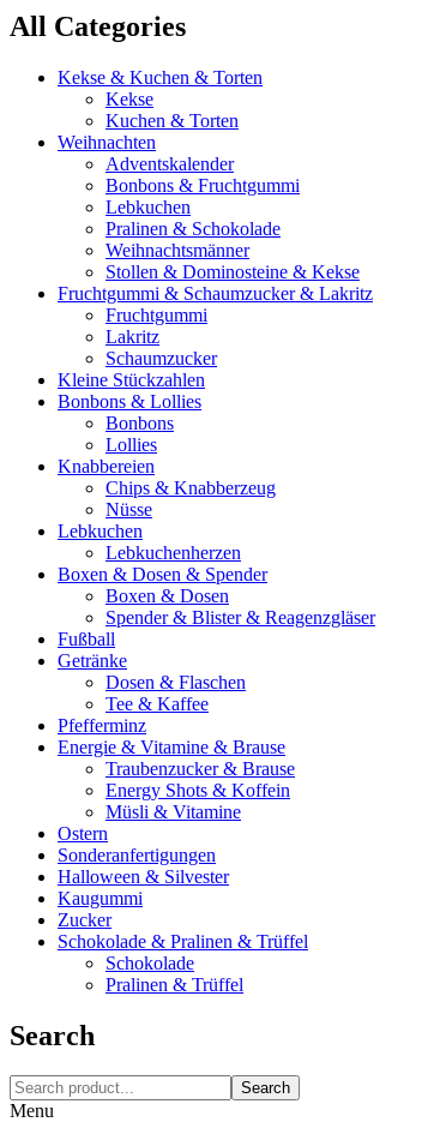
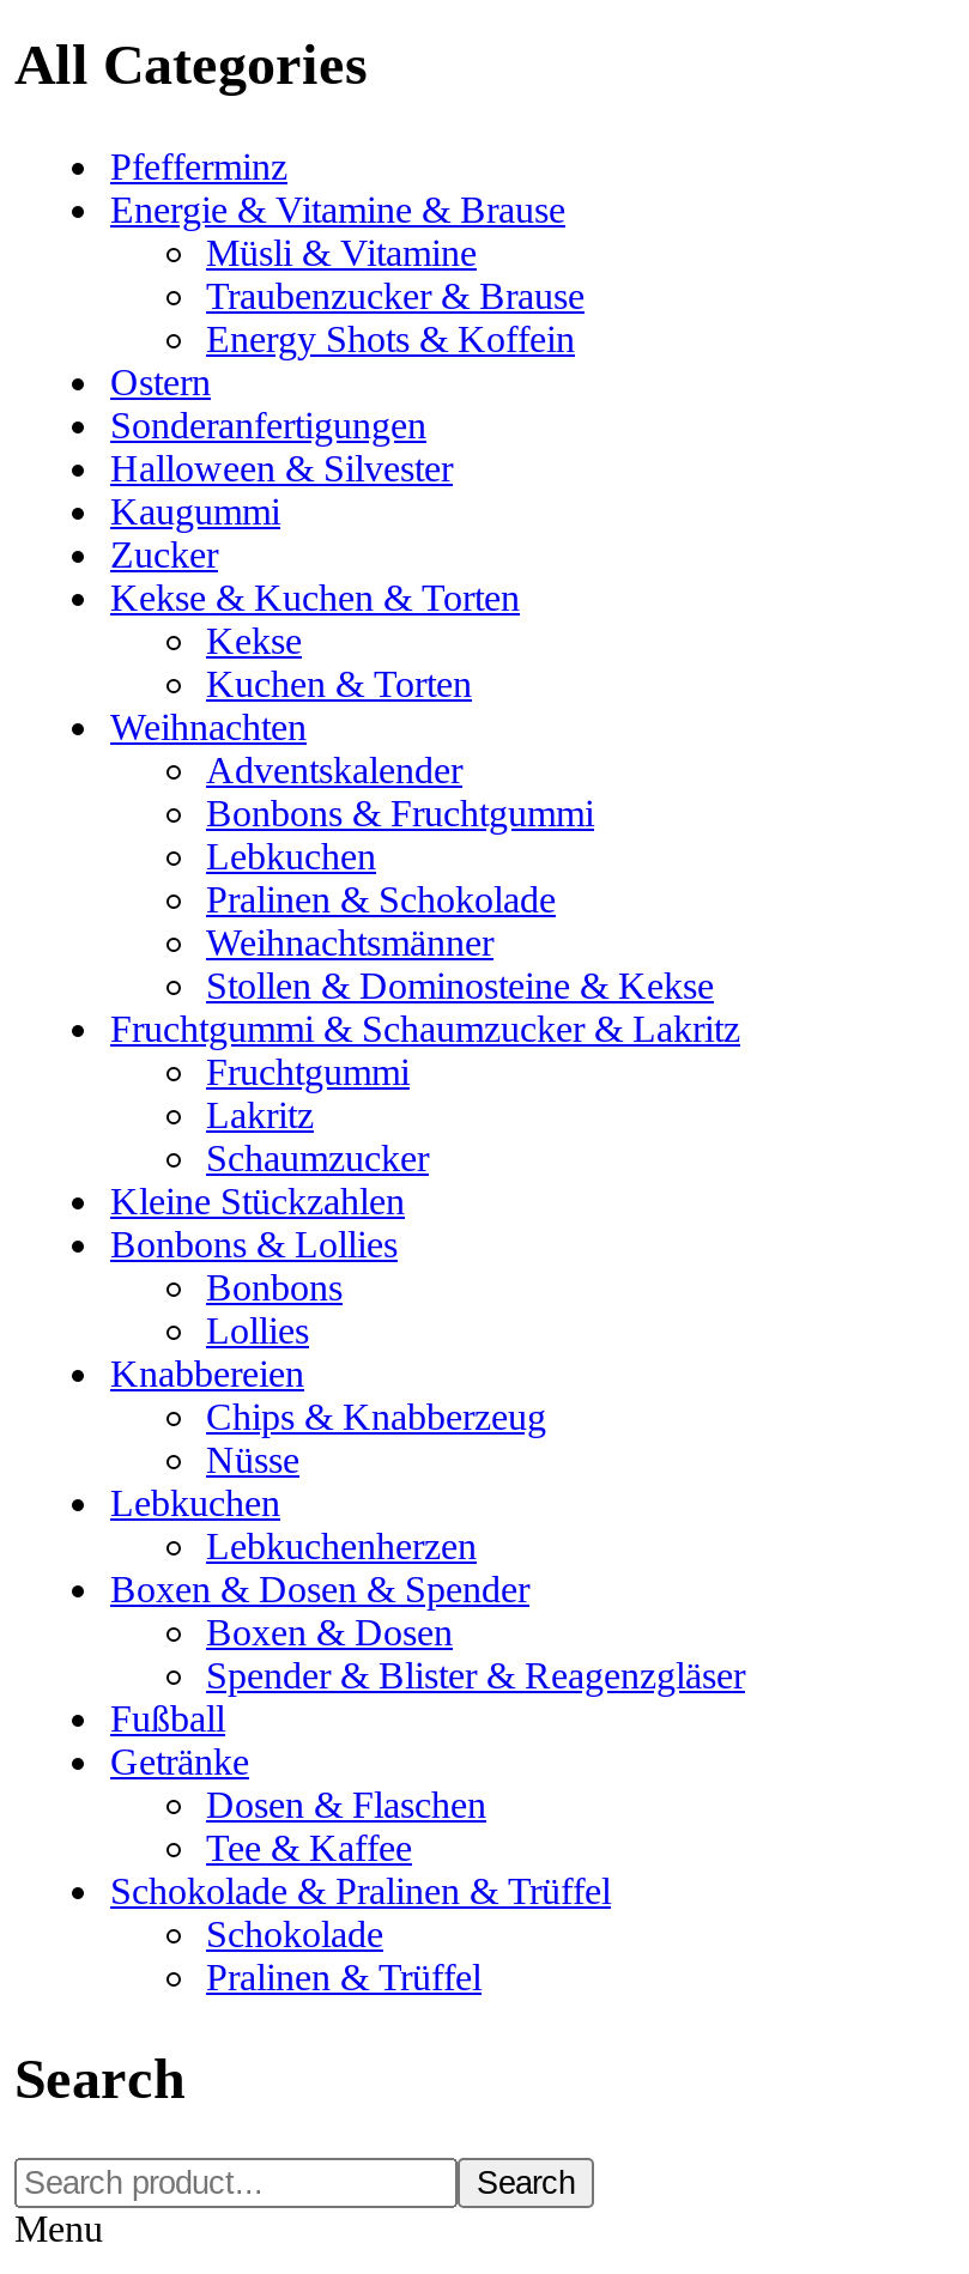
moved [58,67,375,714] -> [110,576,745,1867]: Kekse & Kuchen & Torten | Kekse | Kuchen & Torten | ... | Dosen & Flaschen | Tee & Kaffee
moved [58,715,295,930] -> [110,145,585,574]: Pfefferminz | Energie & Vitamine & Brause | Traubenzucker & Brause | ... | Kaugummi | Zucker

